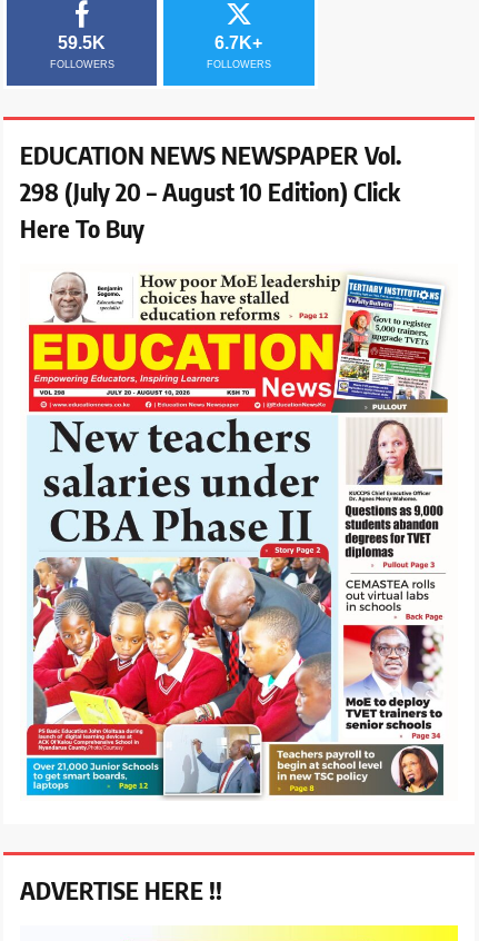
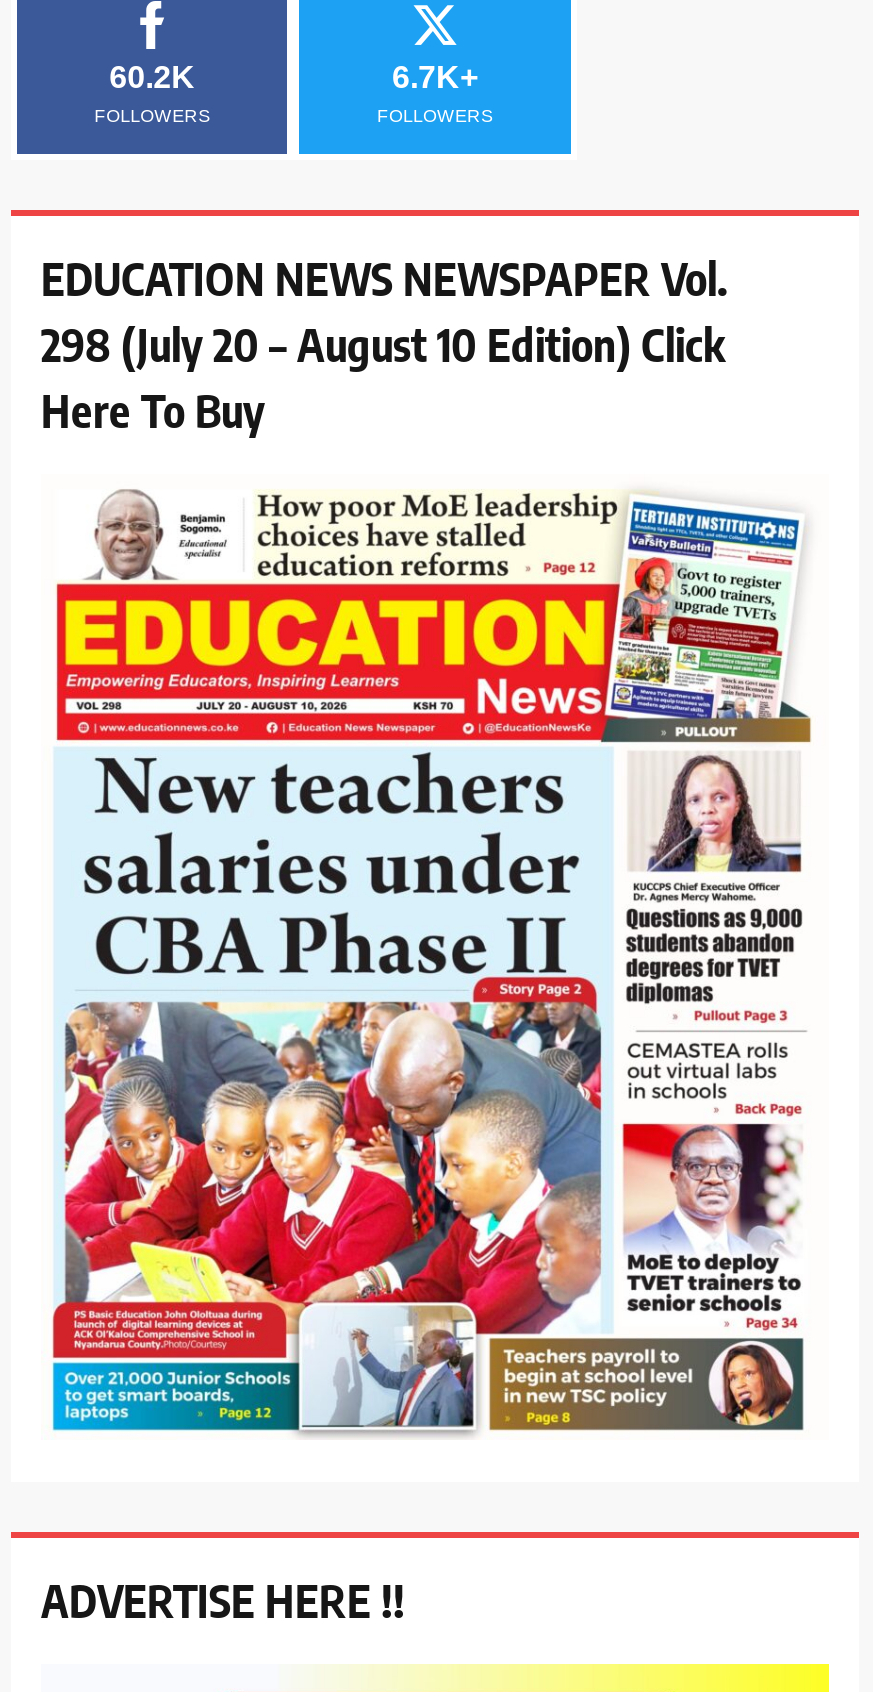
[58,33,106,52] 59.5K -> [109,60,195,94] 60.2K

